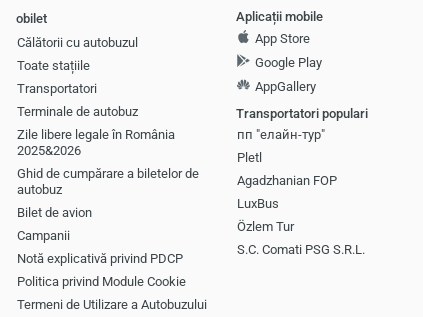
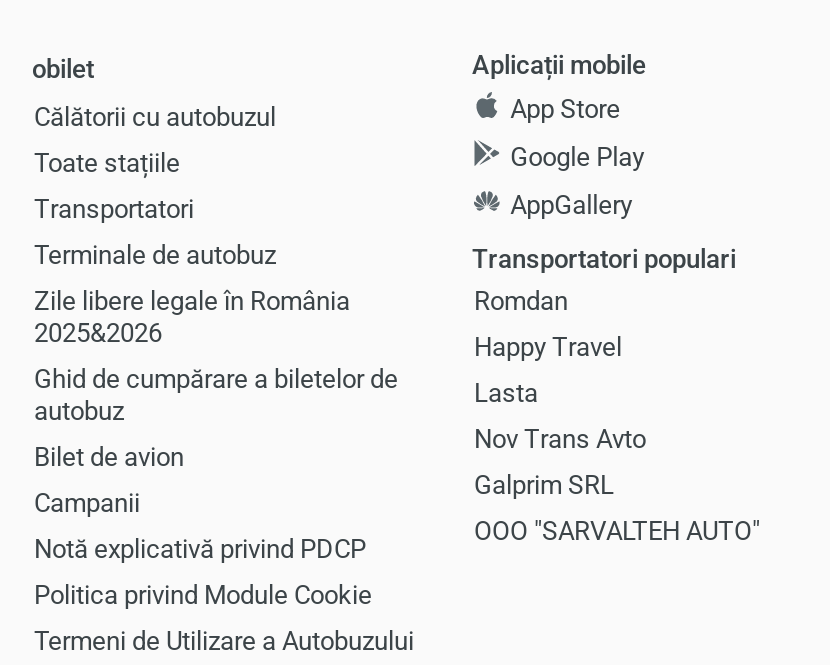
[237,127,325,142] пп "елайн-тур" -> [474,286,568,316] Romdan
[237,150,262,165] Pletl -> [474,332,622,362] Happy Travel
[237,173,337,188] Agadzhanian FOP -> [474,378,538,408] Lasta
[237,196,279,211] LuxBus -> [474,424,646,454] Nov Trans Avto
[237,219,294,234] Özlem Tur -> [474,470,614,500] Galprim SRL
[237,242,365,257] S.C. Comati PSG S.R.L. -> [474,516,760,546] OOO "SARVALTEH AUTO"

